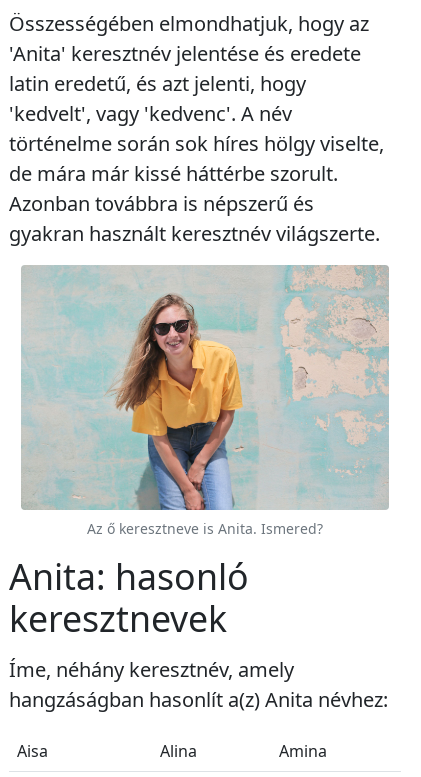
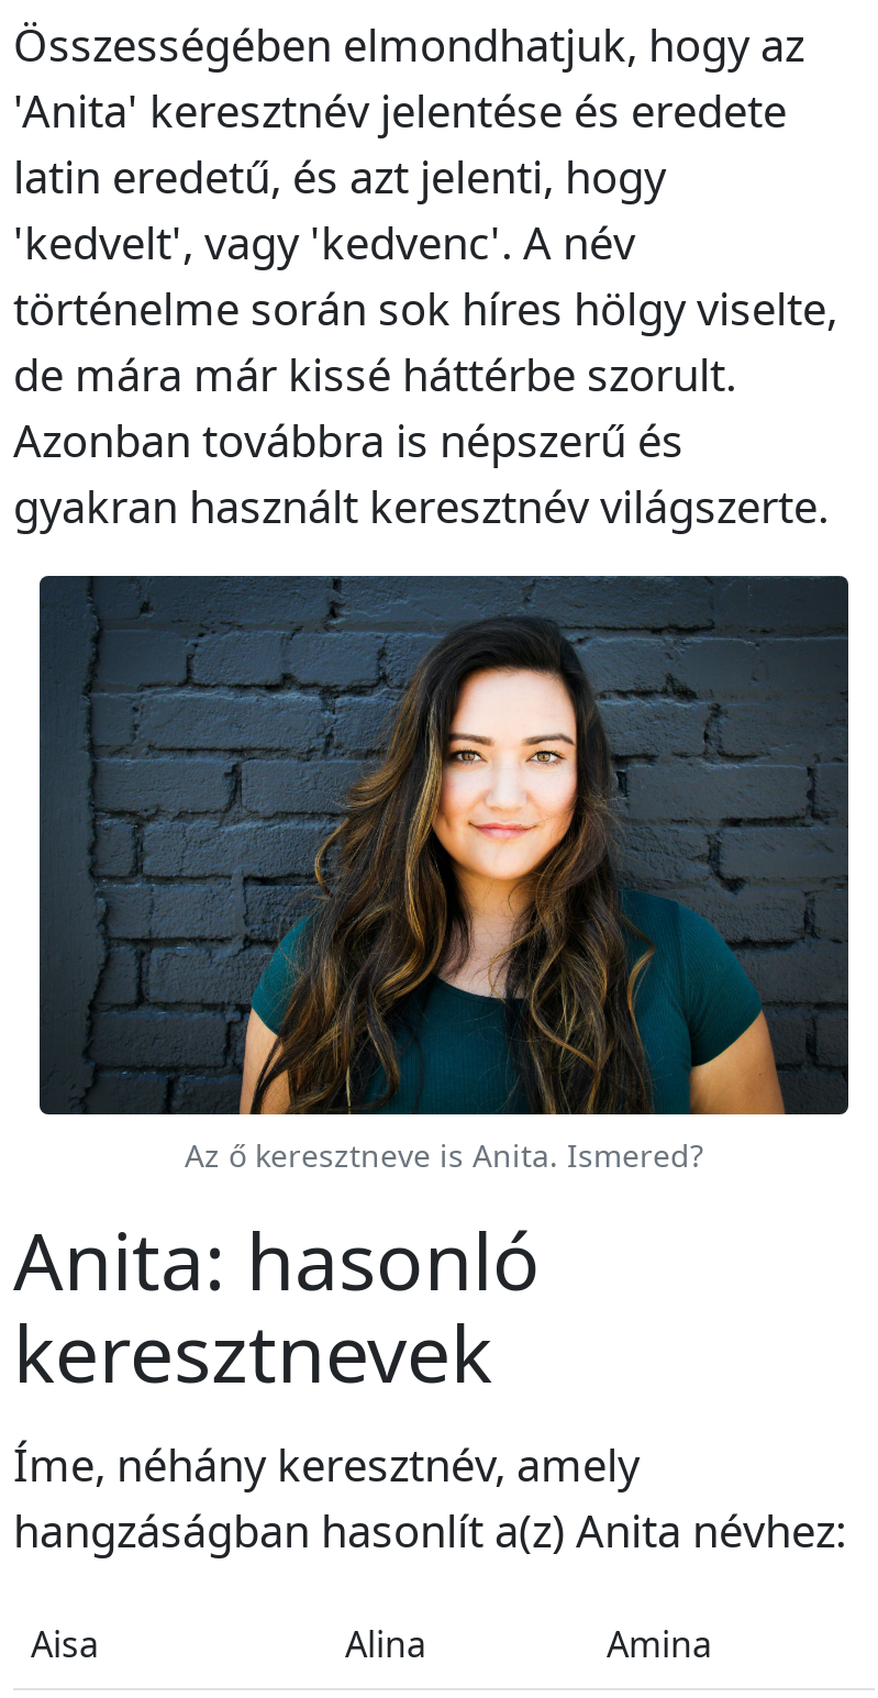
[21,265,389,511] [image] -> [40,574,851,1117] [image]

